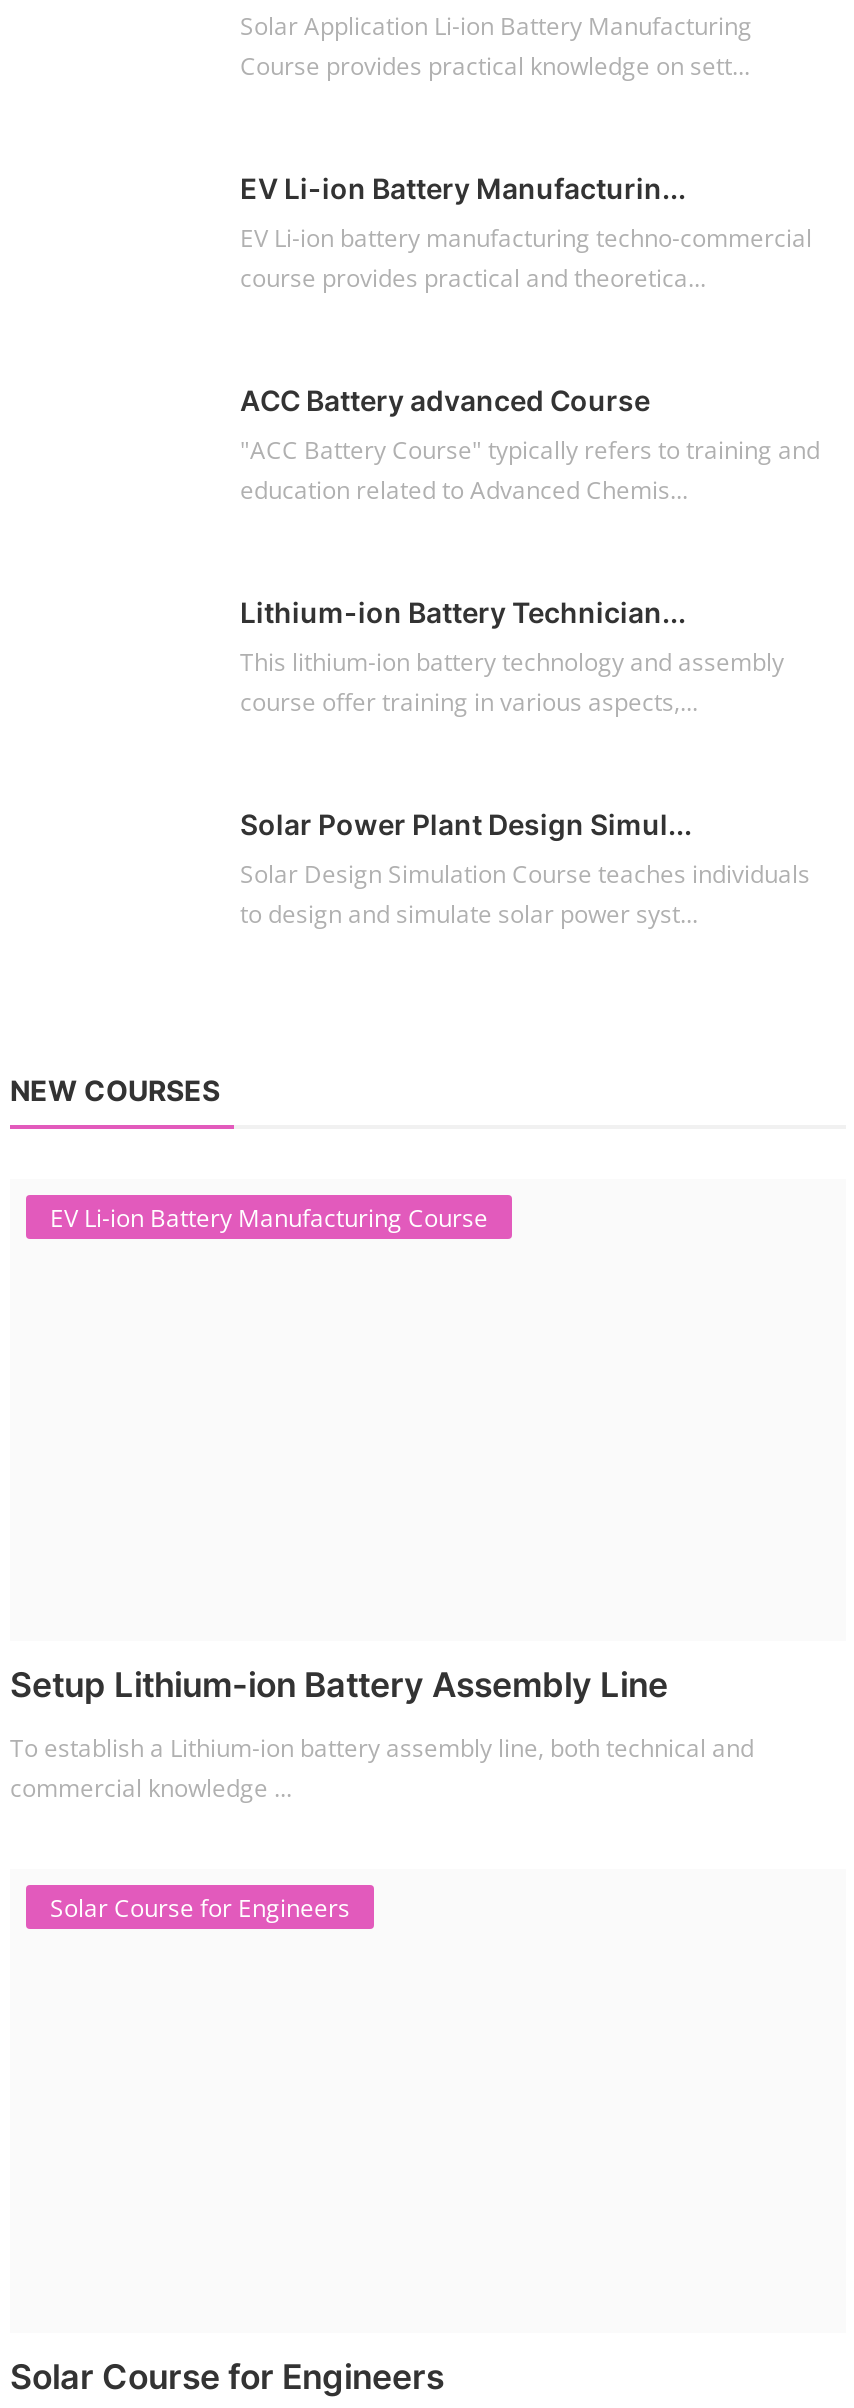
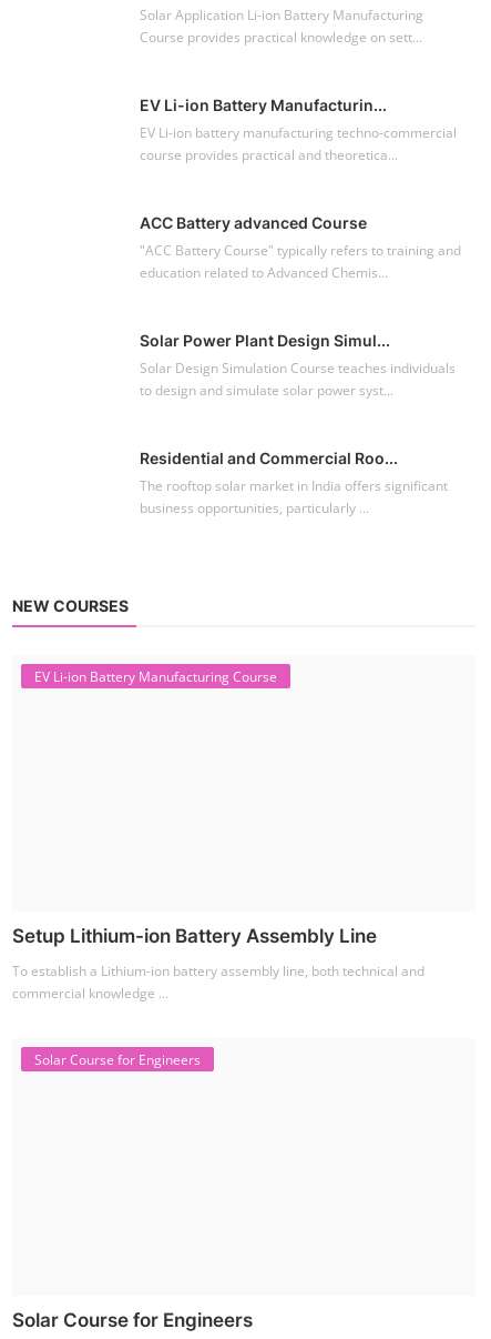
[240,595,784,719] Lithium-ion Battery Technician... | This lithium-ion battery technology and assembly | course offer training in various aspects,... -> none
moved [240,807,810,931] -> [140,331,456,400]: Solar Power Plant Design Simul... | Solar Design Simulation Course teaches individuals | to design and simulate solar power syst...
none -> [140,449,448,517] Residential and Commercial Roo... | The rooftop solar market in India offers significant | business opportunities, particularly ...

